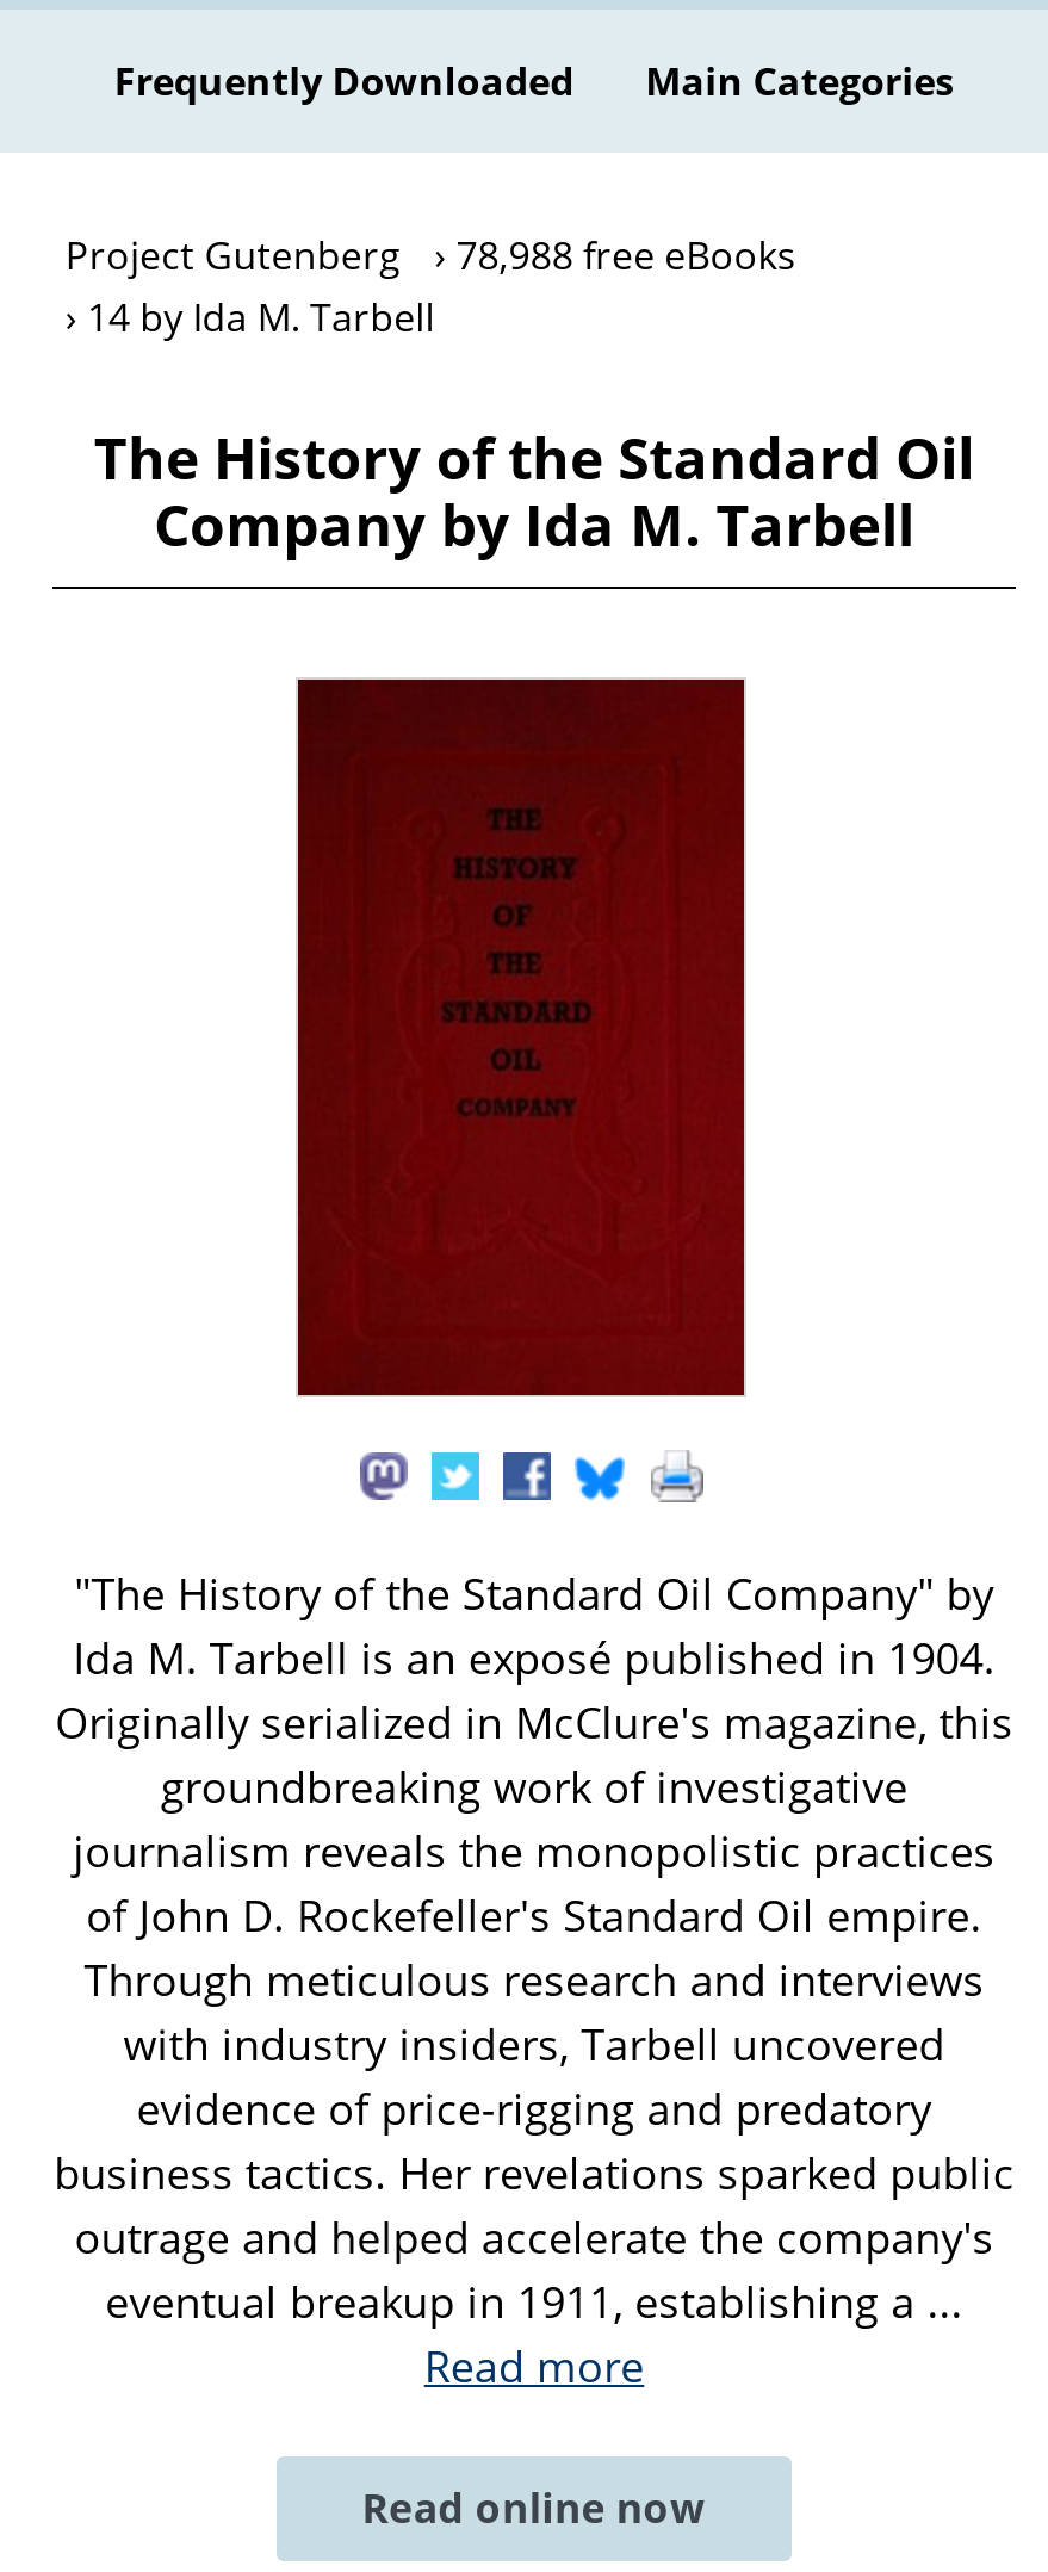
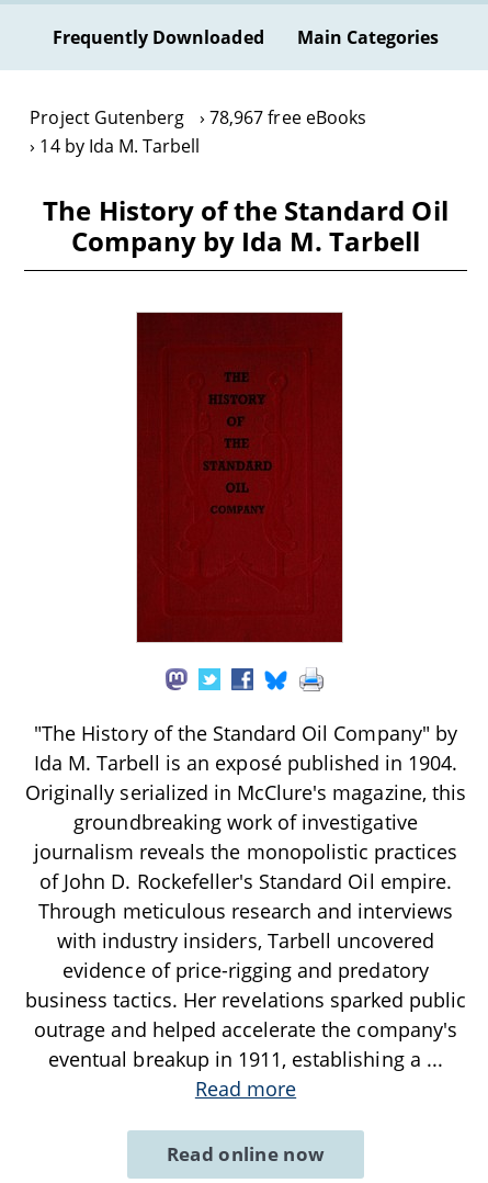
[65,229,796,281] Project Gutenberg 78,988 free eBooks -> [30,105,366,129] Project Gutenberg 78,967 free eBooks

